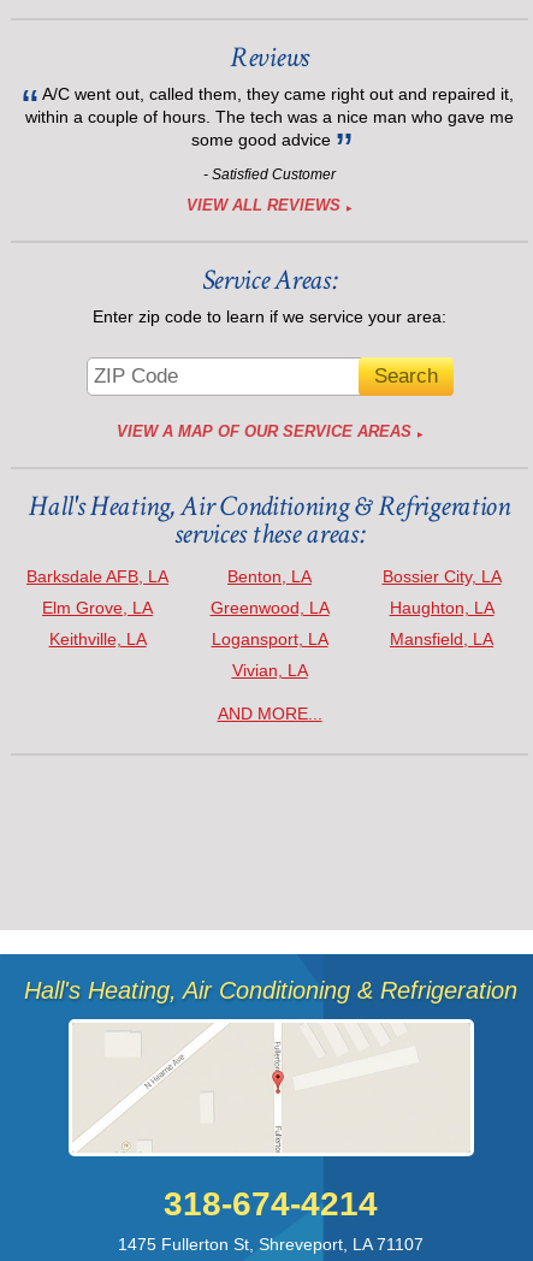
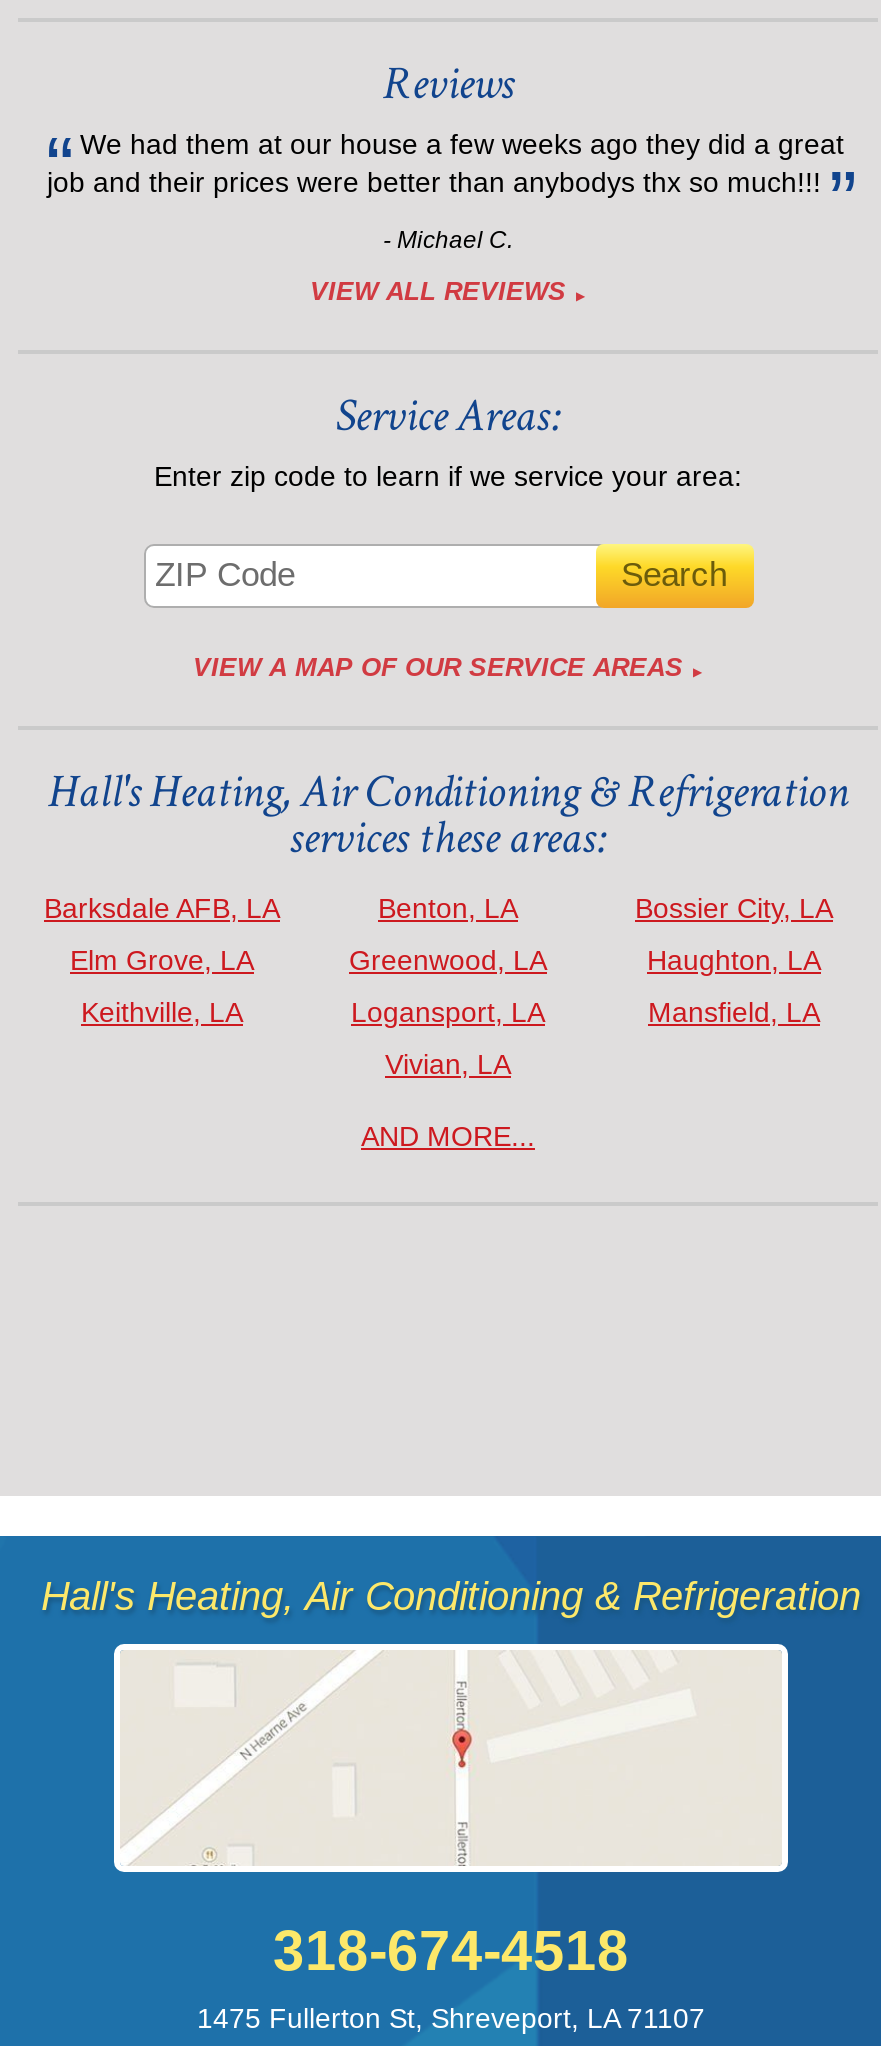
[25,84,514,149] A/C went out, called them, they came right out and repaired it, | within a couple of hours. The tech was a nice man who gave me | some good advice -> [47,128,844,198] We had them at our house a few weeks ago they did a great | job and their prices were better than anybodys thx so much!!!
[203,166,336,183] - Satisfied Customer -> [383,225,513,253] - Michael C.
[164,1186,378,1223] 318-674-4214 -> [273,1921,629,1983] 318-674-4518

